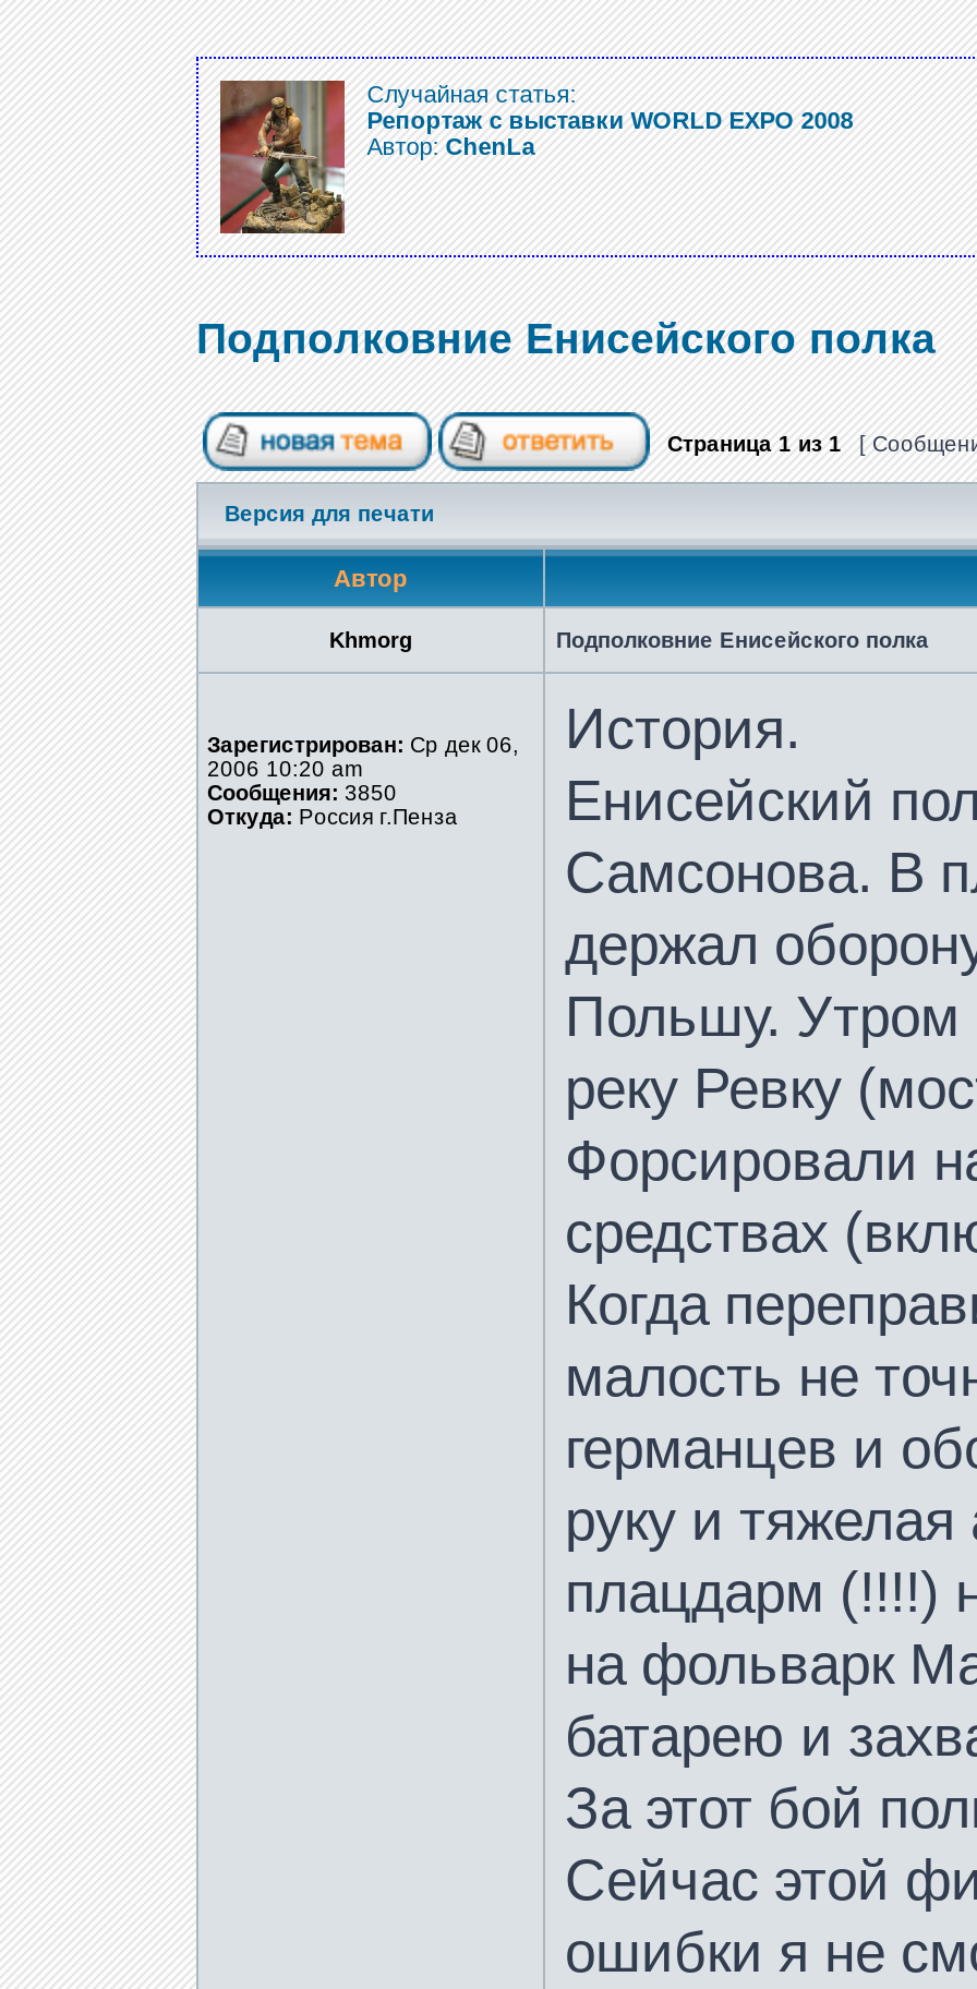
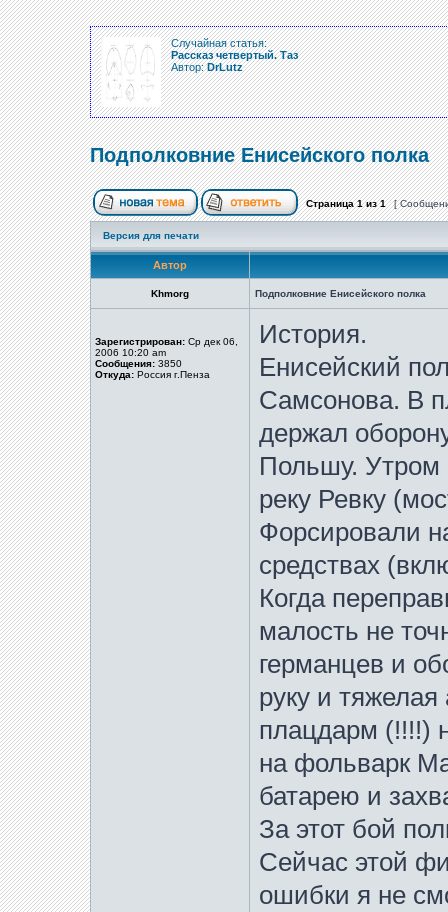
[218,79,347,236] [image] -> none
[367,107,853,159] Репортаж с выставки WORLD EXPO 2008 | Автор: ChenLa -> [171,49,298,73] Рассказ четвертый. Таз | Автор: DrLutz

